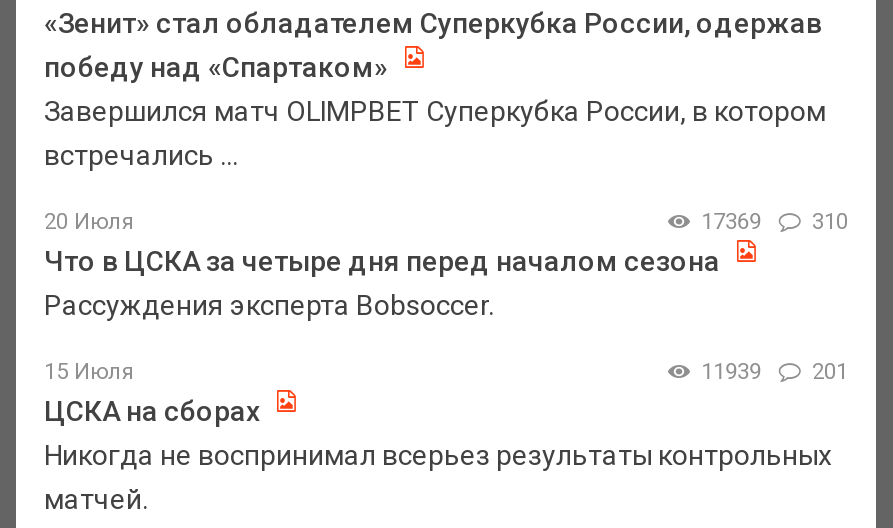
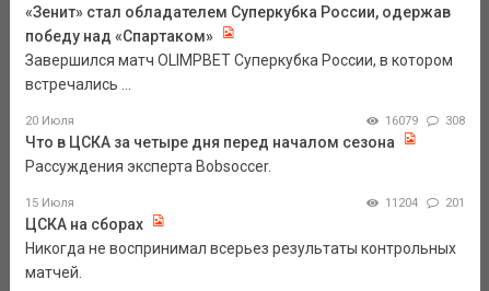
[701,208,767,234] 17369 -> [385,114,421,128] 16079
[812,208,848,234] 310 -> [445,114,465,128] 308
[701,358,848,384] 11939 201 -> [385,196,465,210] 11204 201

